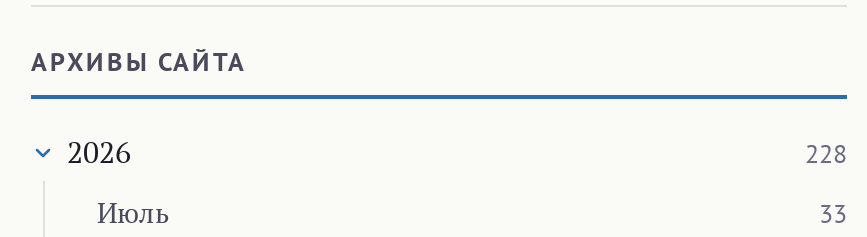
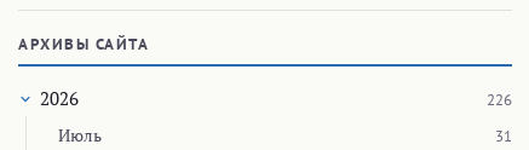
[805,137,847,171] 228 -> [487,90,512,110] 226
[819,197,847,231] 33 -> [495,126,512,146] 31

